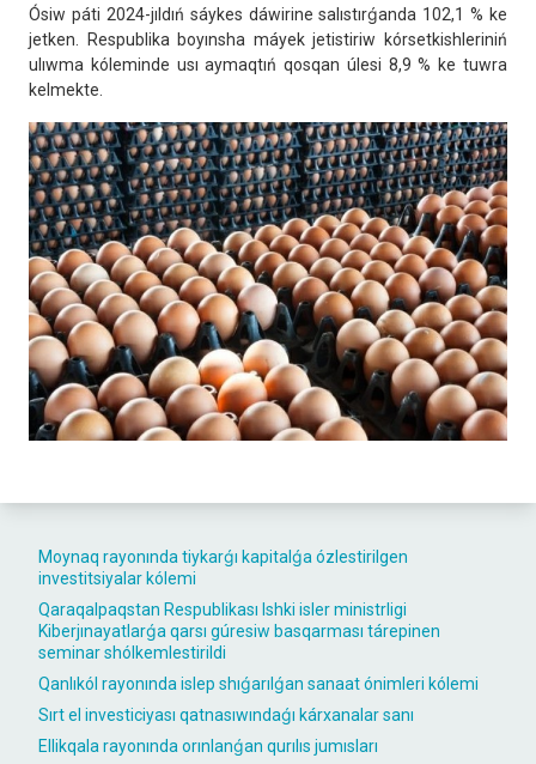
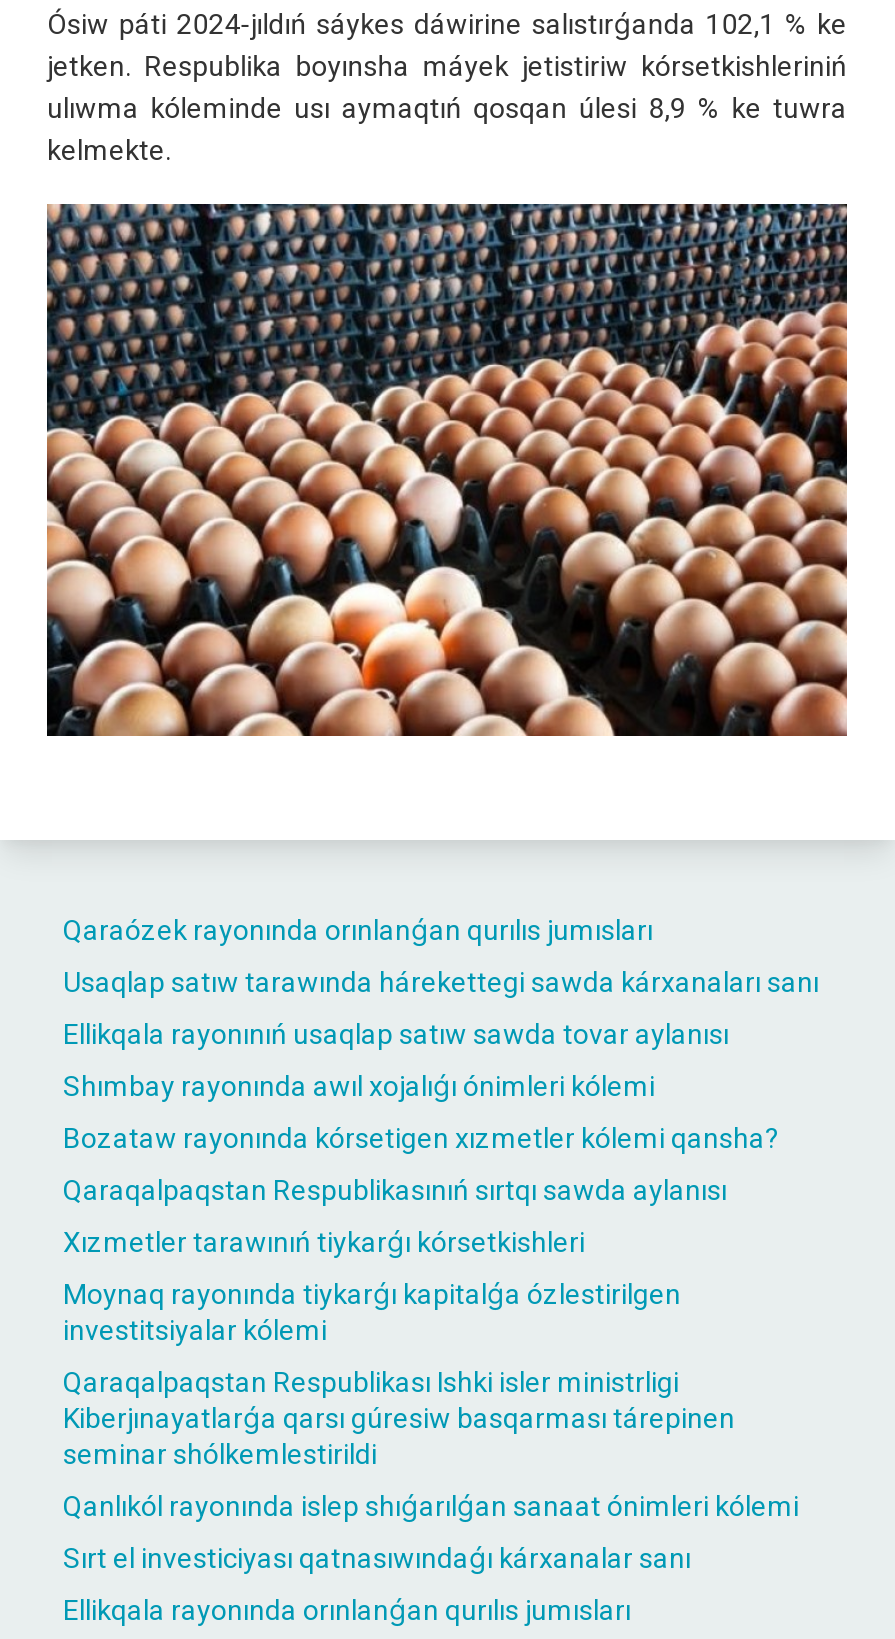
none -> [63,915,819,1259] Qaraózek rayonında orınlanǵan qurılıs jumısları | Usaqlap satıw tarawında hárekettegi sawda kárxanaları sanı | Ellikqala rayonınıń usaqlap satıw sawda tovar aylanısı | Shımbay rayonında awıl xojalıǵı ónimleri kólemi | Bozataw rayonında kórsetigen xızmetler kólemi qansha? | Qaraqalpaqstan Respublikasınıń sırtqı sawda aylanısı | Xızmetler tarawınıń tiykarǵı kórsetkishleri

